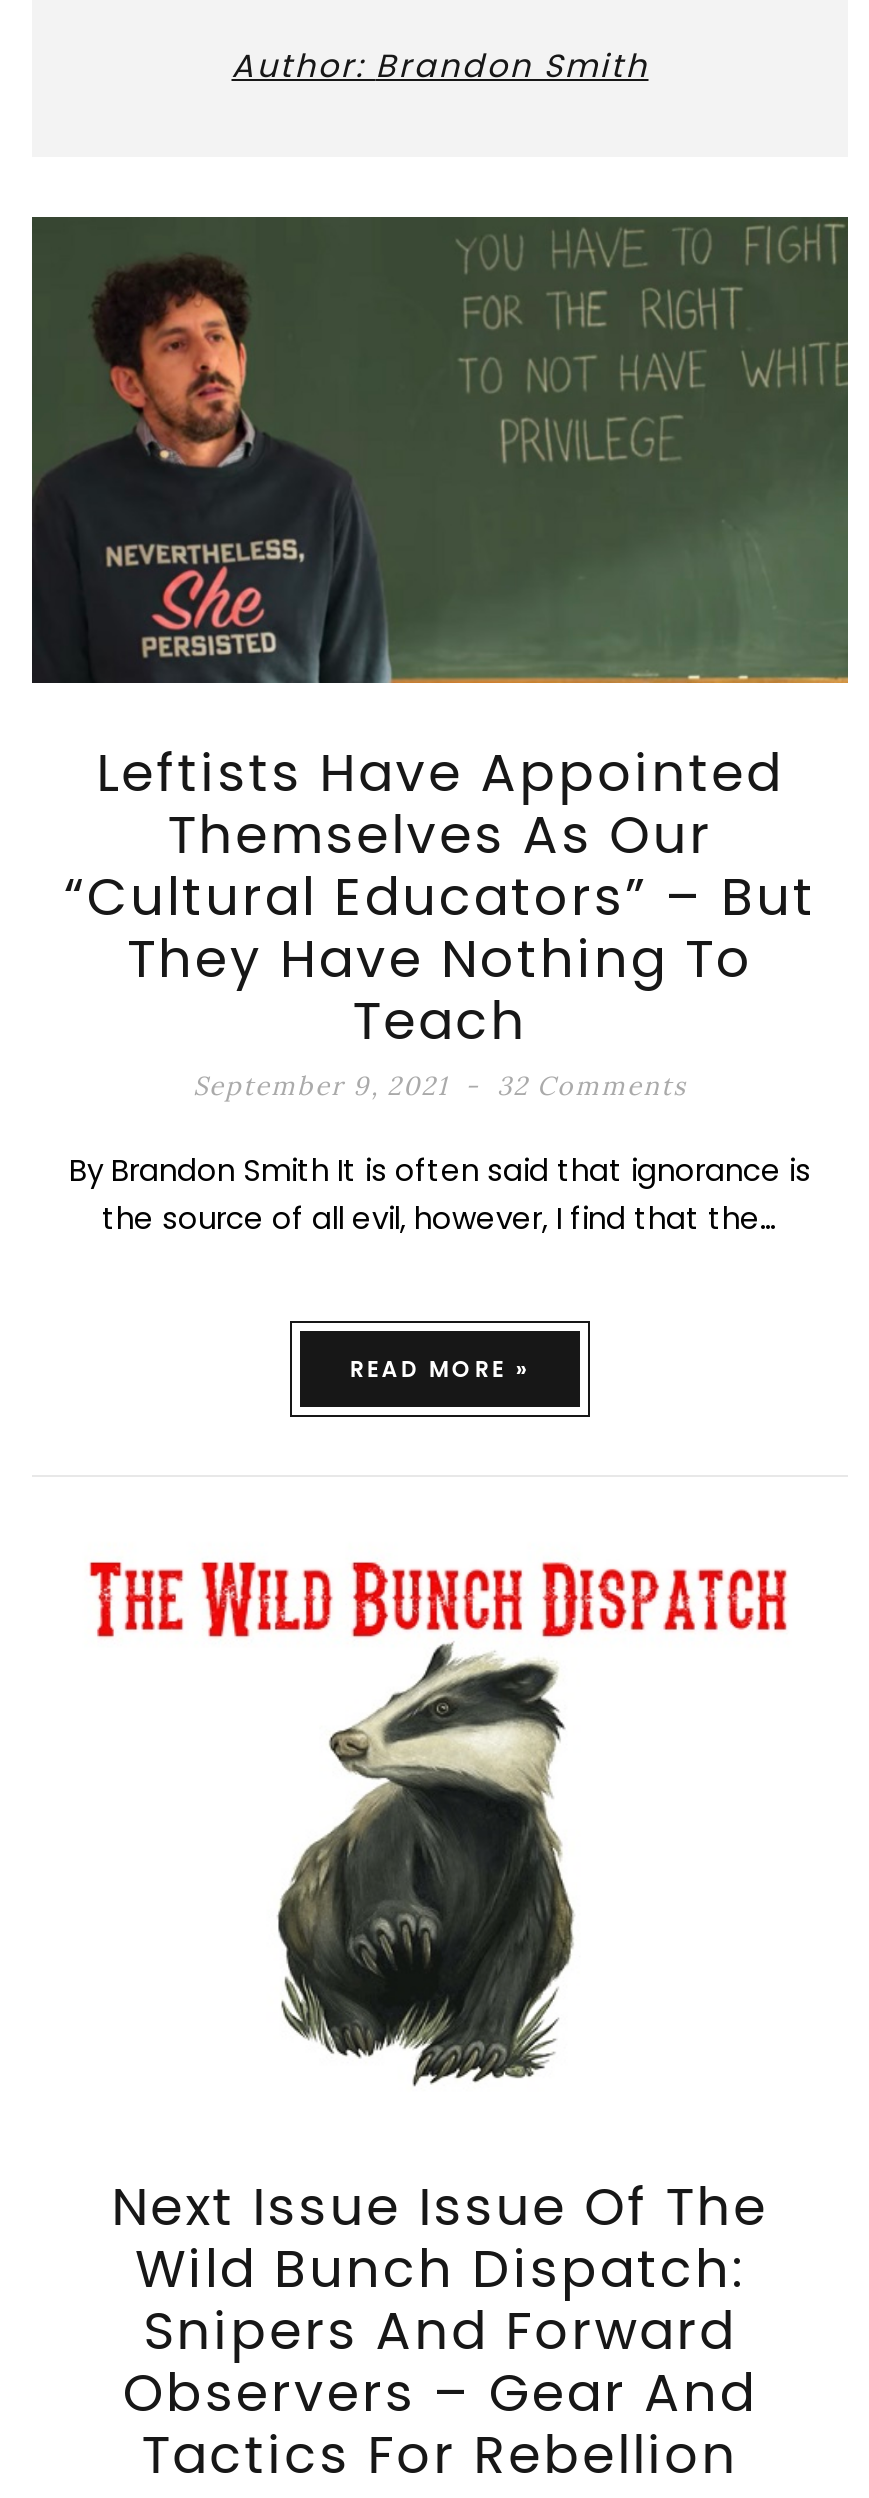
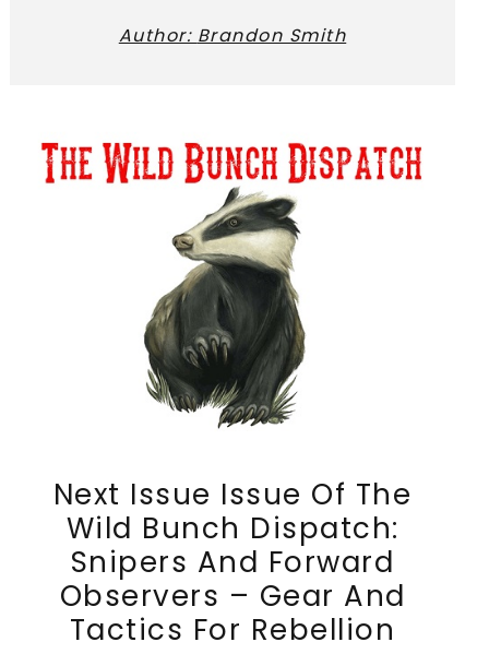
[30,215,850,1238] [image] | Leftists Have Appointed | Themselves As Our | “Cultural Educators” – But | They Have Nothing To | Teach | September 9, 2021 | 32 Comments | By Brandon Smith It is often said that ignorance is | the source of all evil, however, I find that the… -> none
[350,1352,530,1384] READ MORE » -> none

